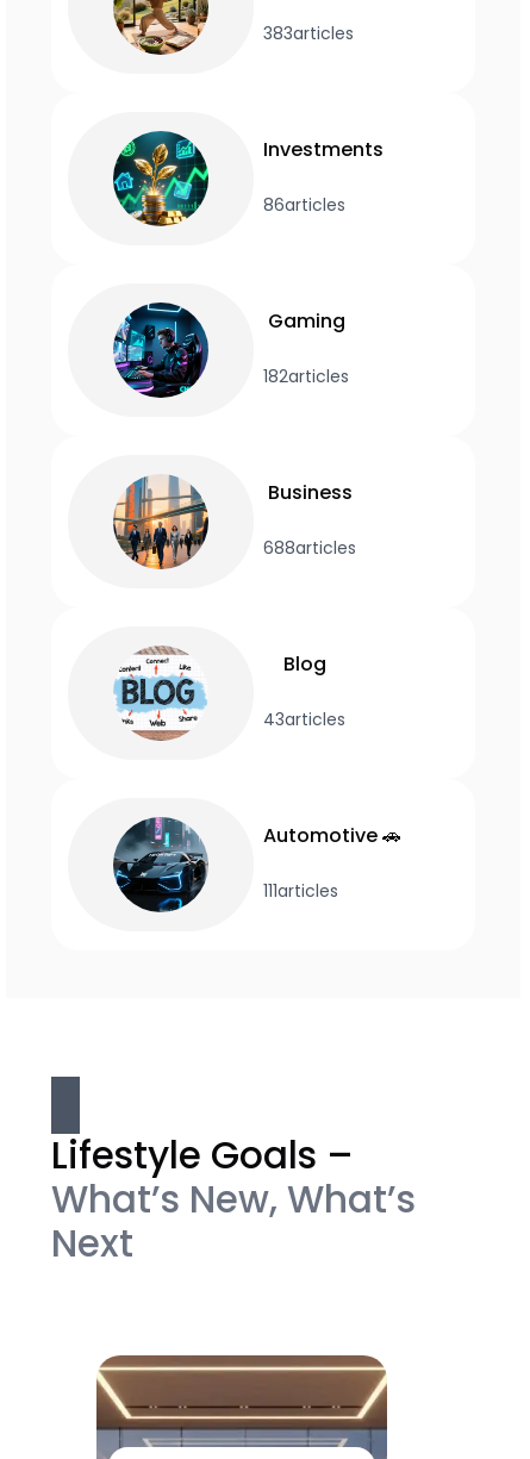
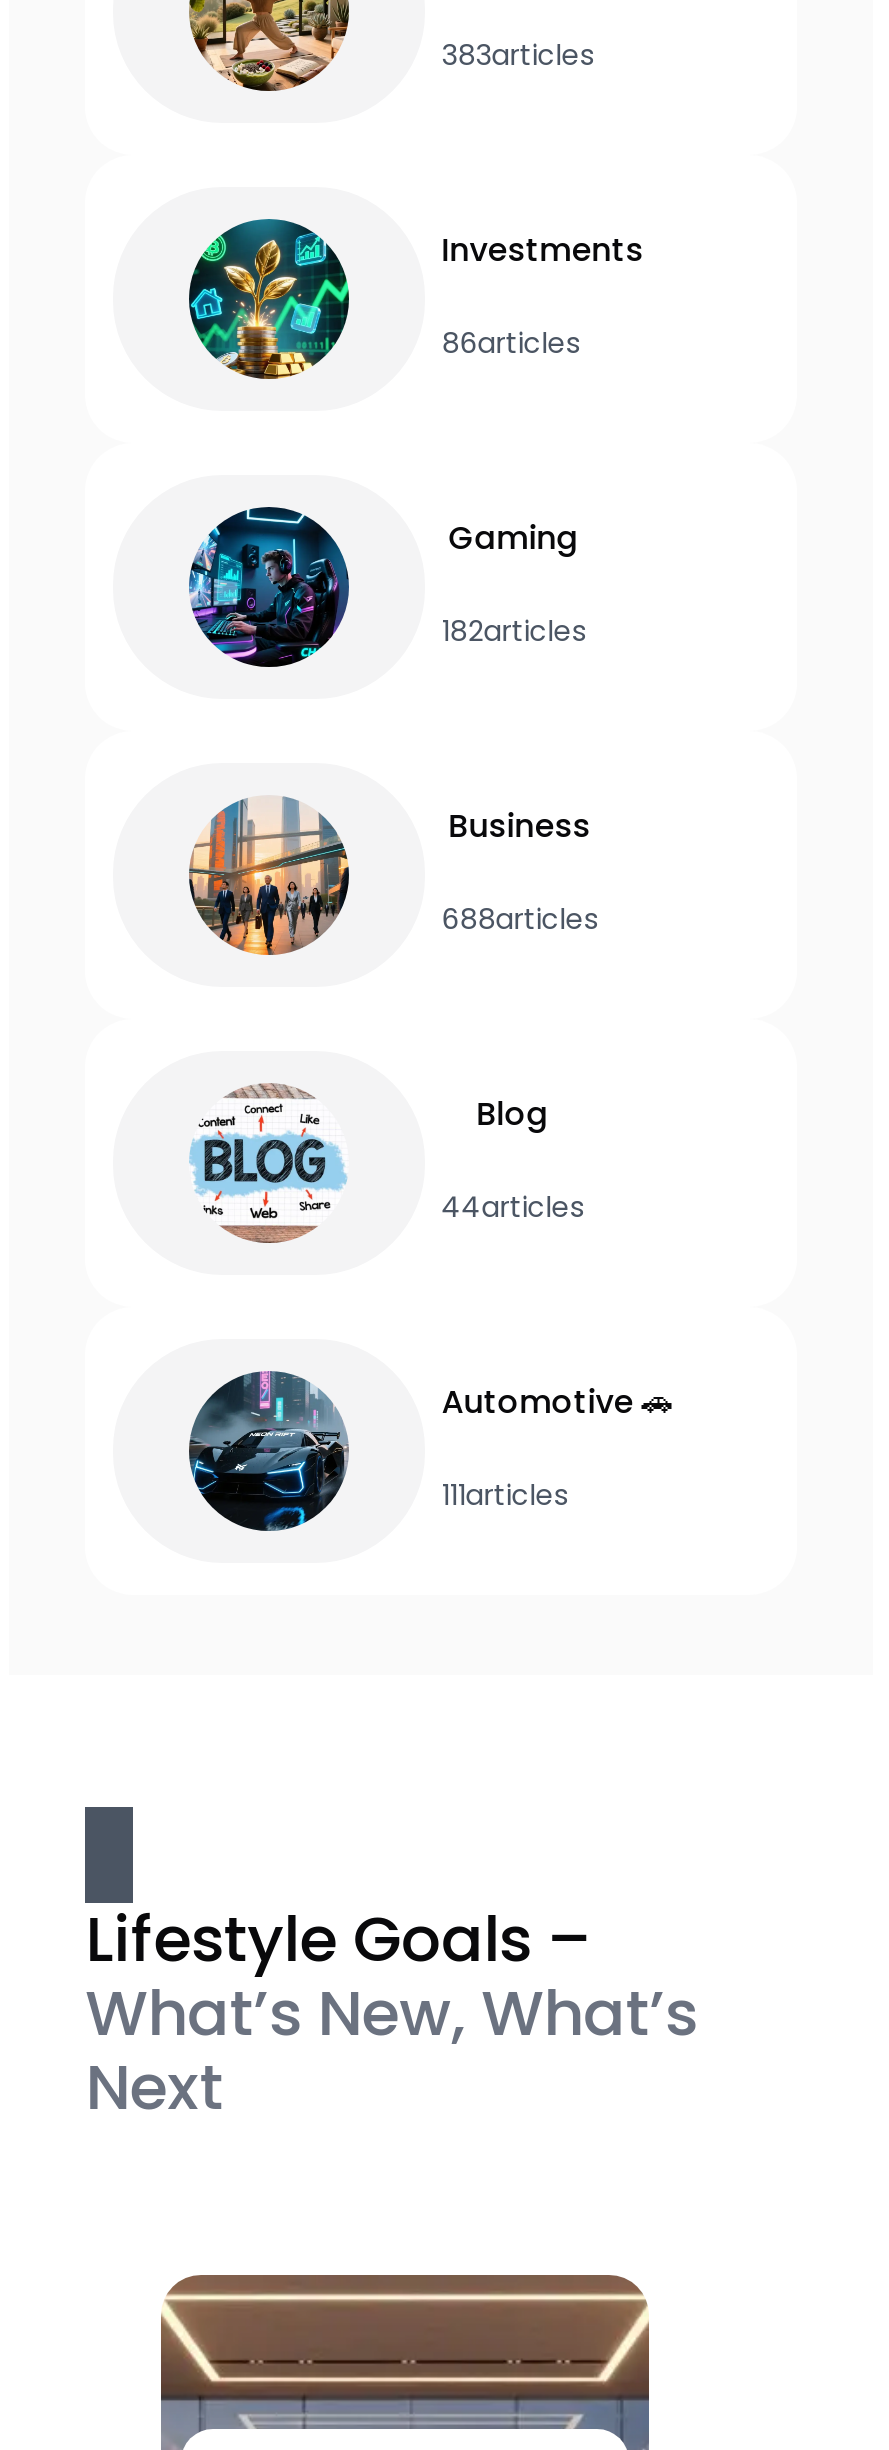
[263,707,346,731] 43articles -> [441,1188,583,1228] 44articles

